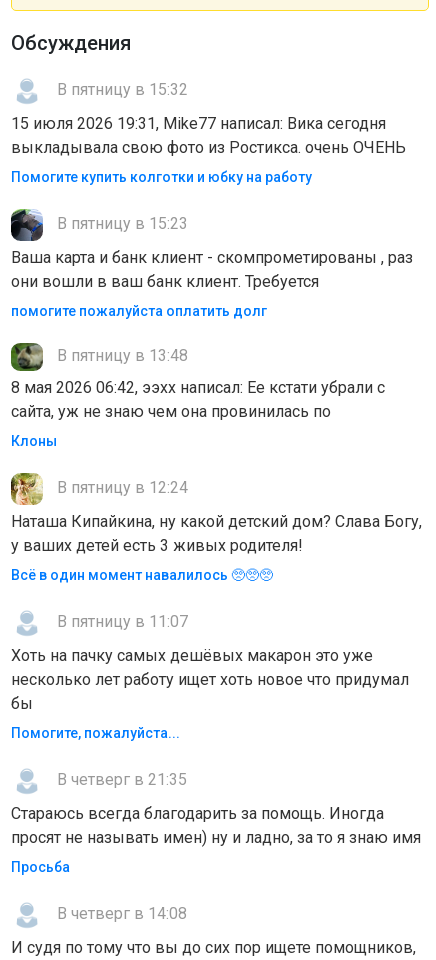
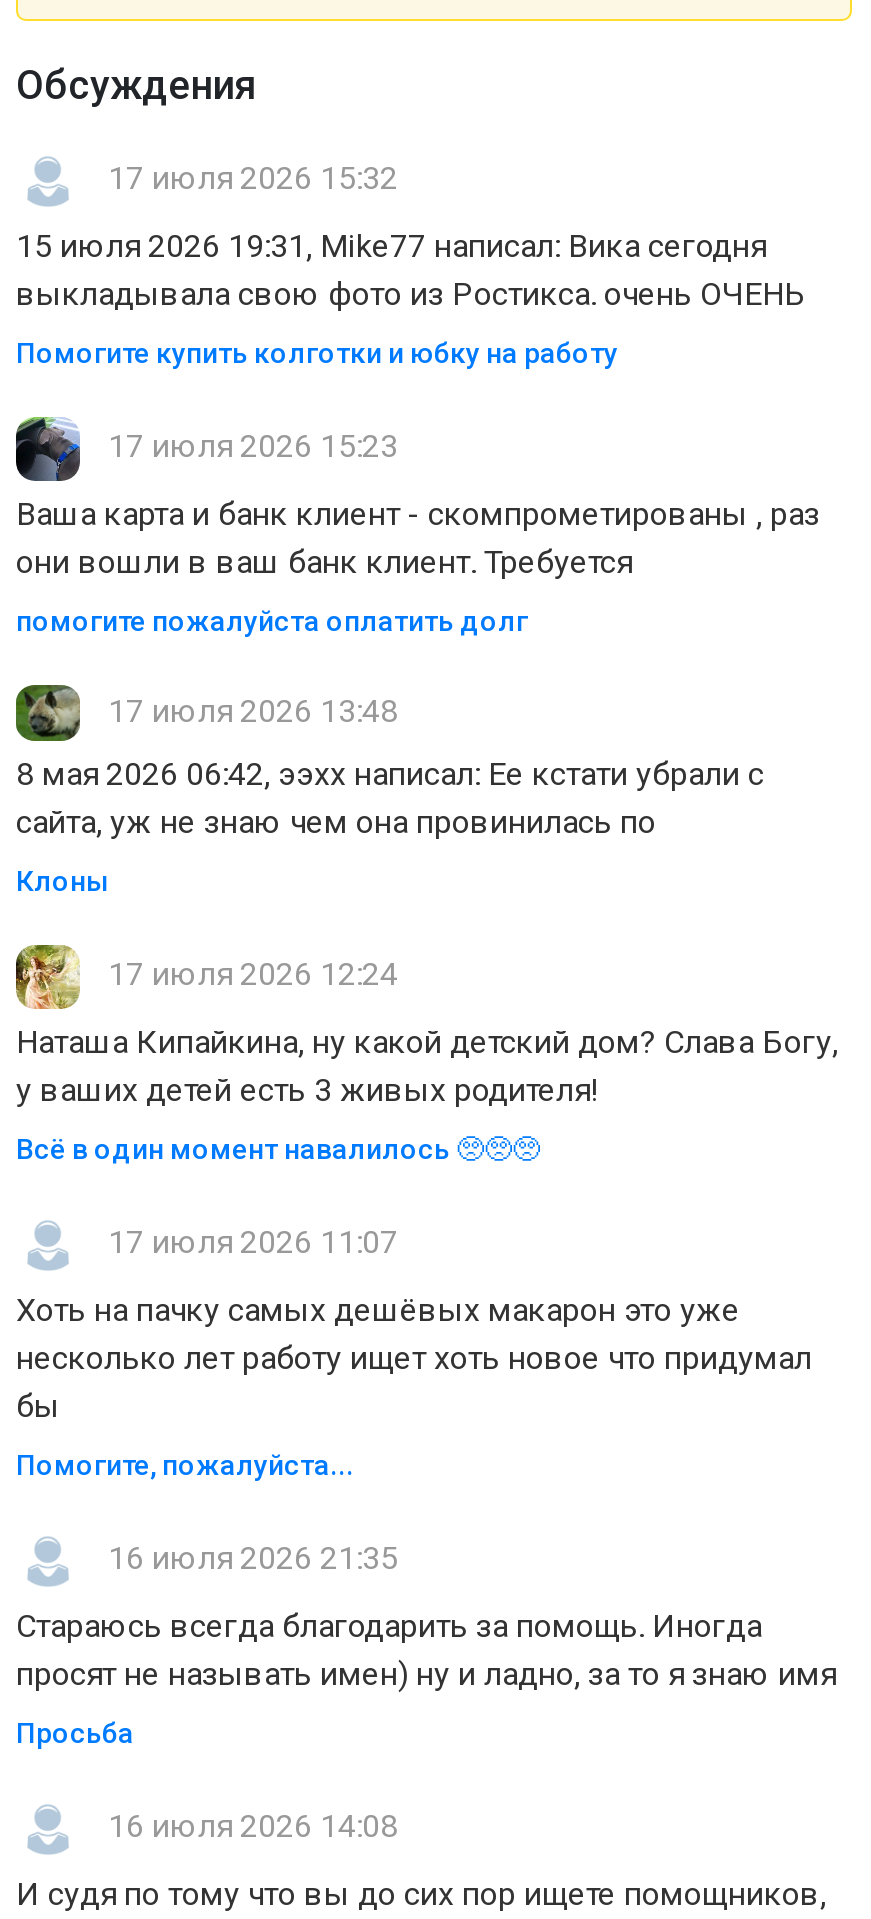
[53,80,188,99] В пятницу в 15:32 -> [100,159,398,197] 17 июля 2026 15:32
[53,214,188,233] В пятницу в 15:23 -> [100,427,398,465] 17 июля 2026 15:23
[53,346,188,365] В пятницу в 13:48 -> [100,692,398,730] 17 июля 2026 13:48
[53,478,188,497] В пятницу в 12:24 -> [100,956,398,994] 17 июля 2026 12:24
[53,612,188,631] В пятницу в 11:07 -> [100,1224,398,1262] 17 июля 2026 11:07
[53,770,187,789] В четверг в 21:35 -> [100,1540,398,1578] 16 июля 2026 21:35
[53,904,187,923] В четверг в 14:08 -> [100,1808,398,1846] 16 июля 2026 14:08

